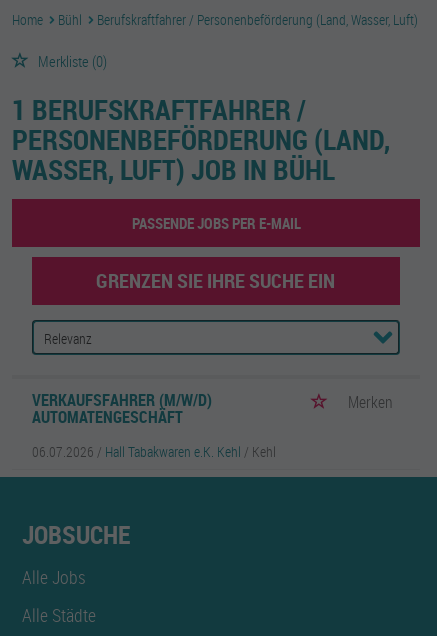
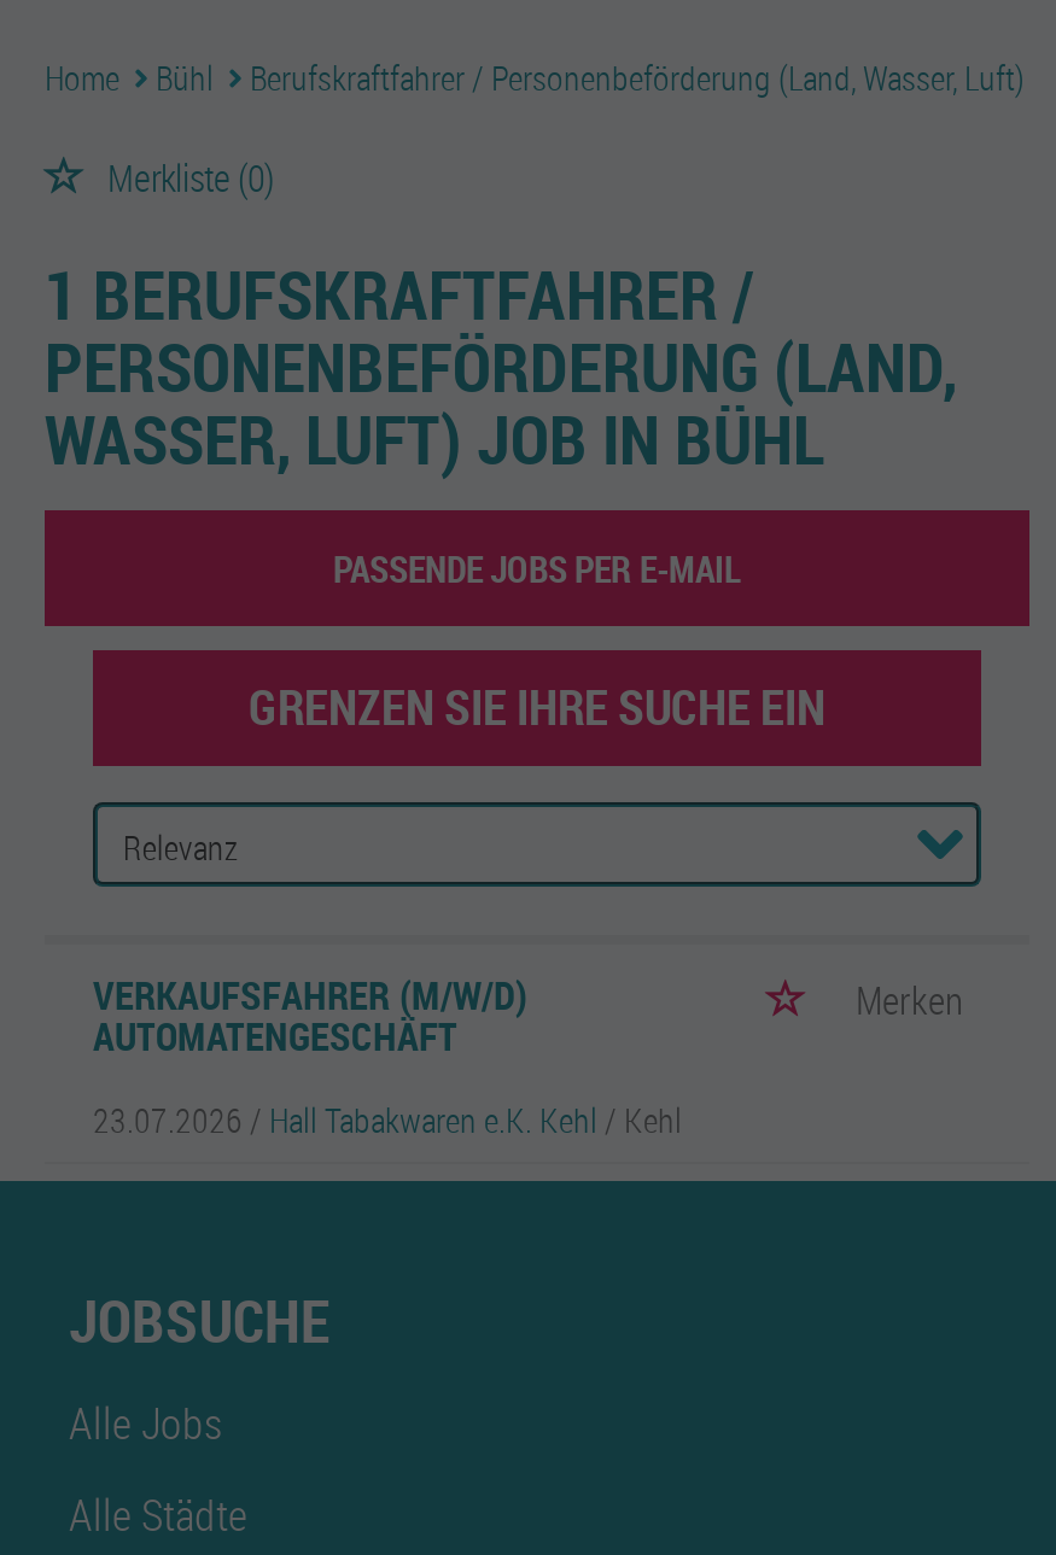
[32,442,276,461] 06.07.2026 / Hall Tabakwaren e.K. Kehl / Kehl -> [93,1097,682,1142] 23.07.2026 / Hall Tabakwaren e.K. Kehl / Kehl

